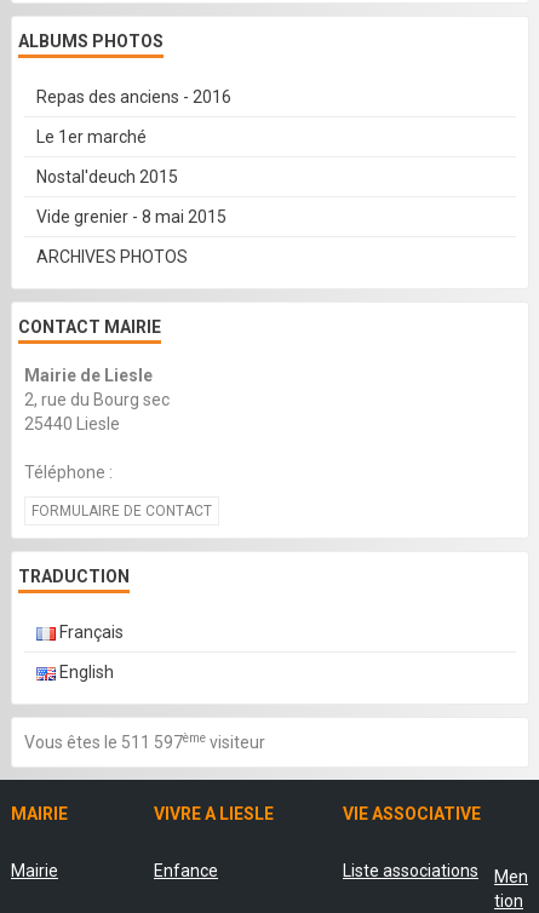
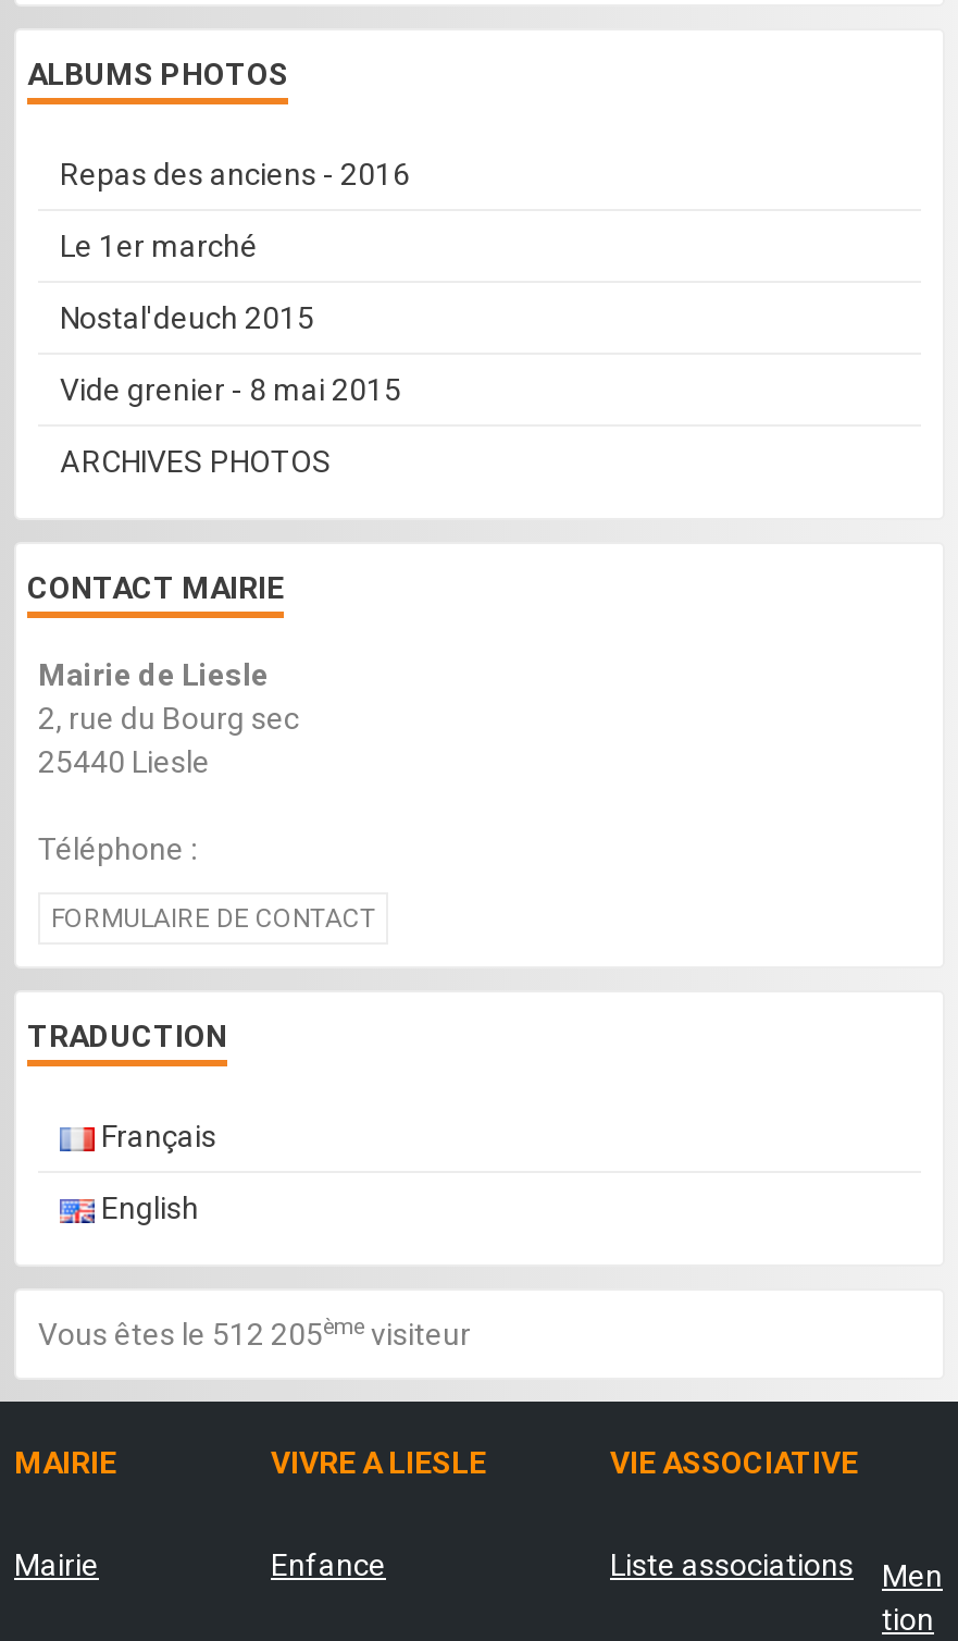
[24,730,265,752] Vous êtes le 511 597èmevisiteur -> [38,1312,471,1352] Vous êtes le 512 205èmevisiteur

